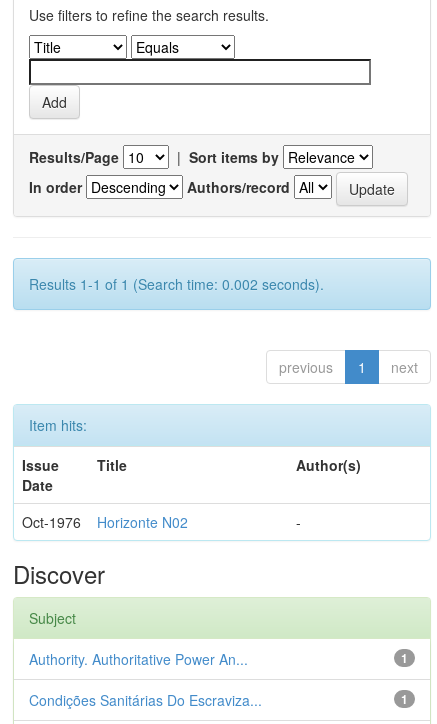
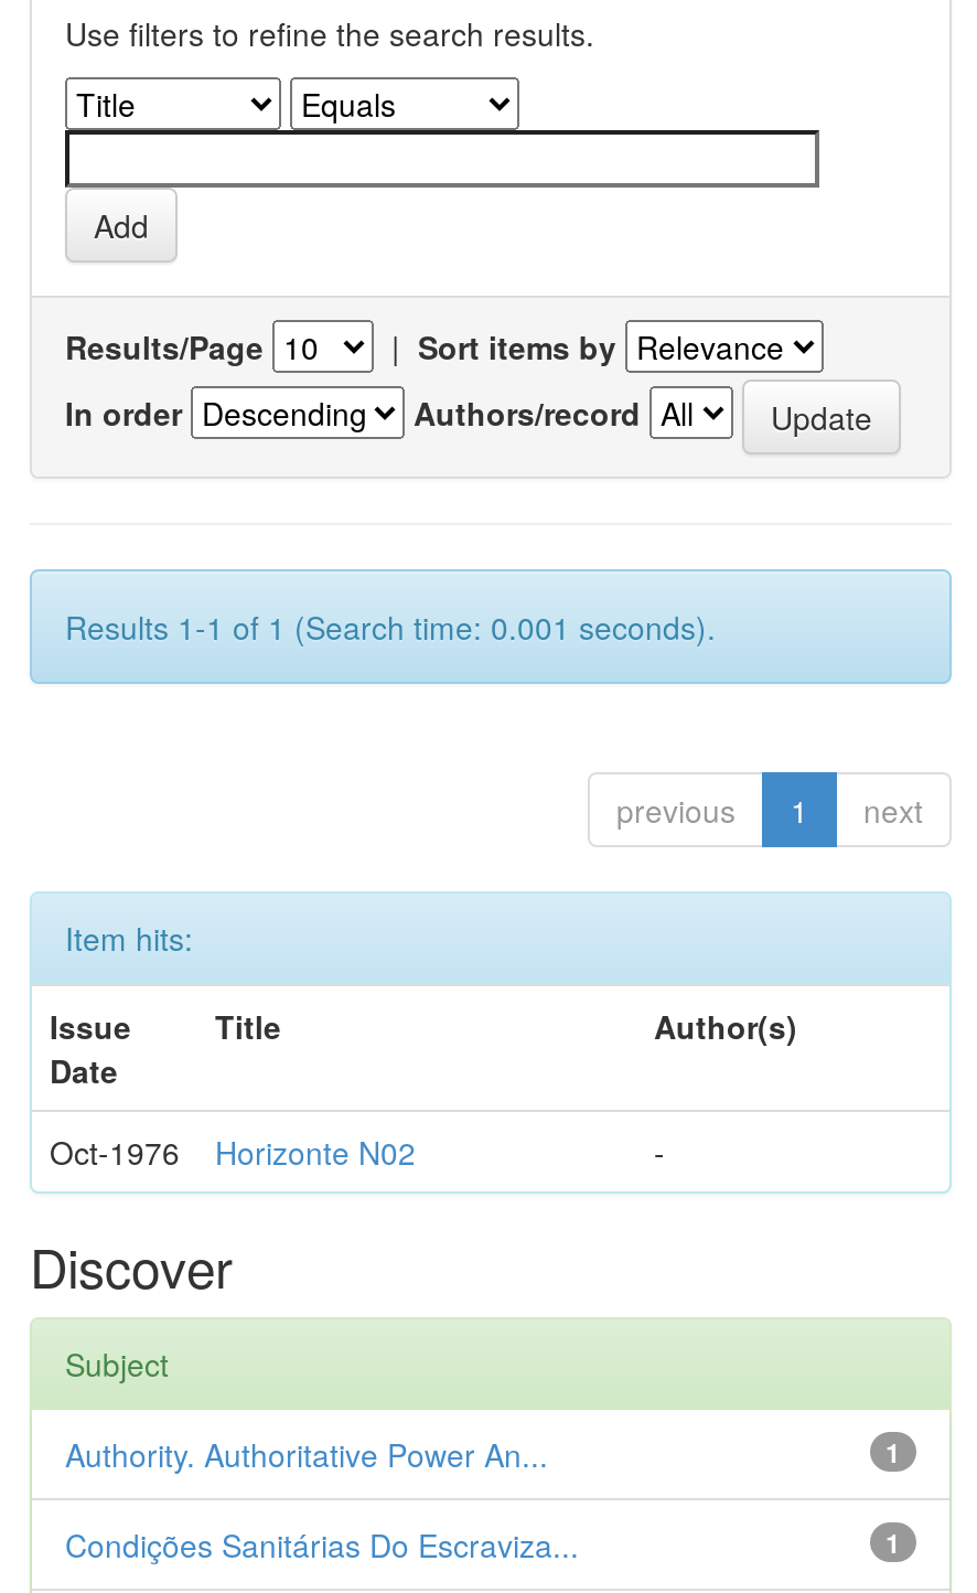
[29,274,324,294] Results 1-1 of 1 (Search time: 0.002 seconds). -> [65,605,716,649] Results 1-1 of 1 (Search time: 0.001 seconds).

